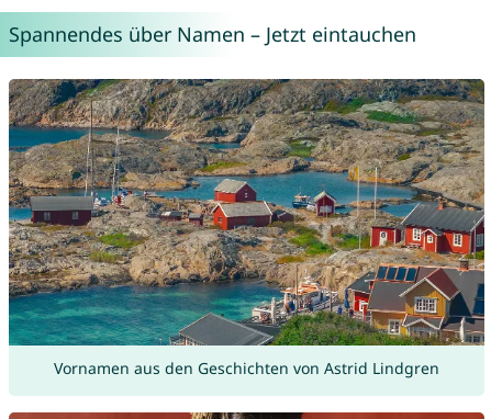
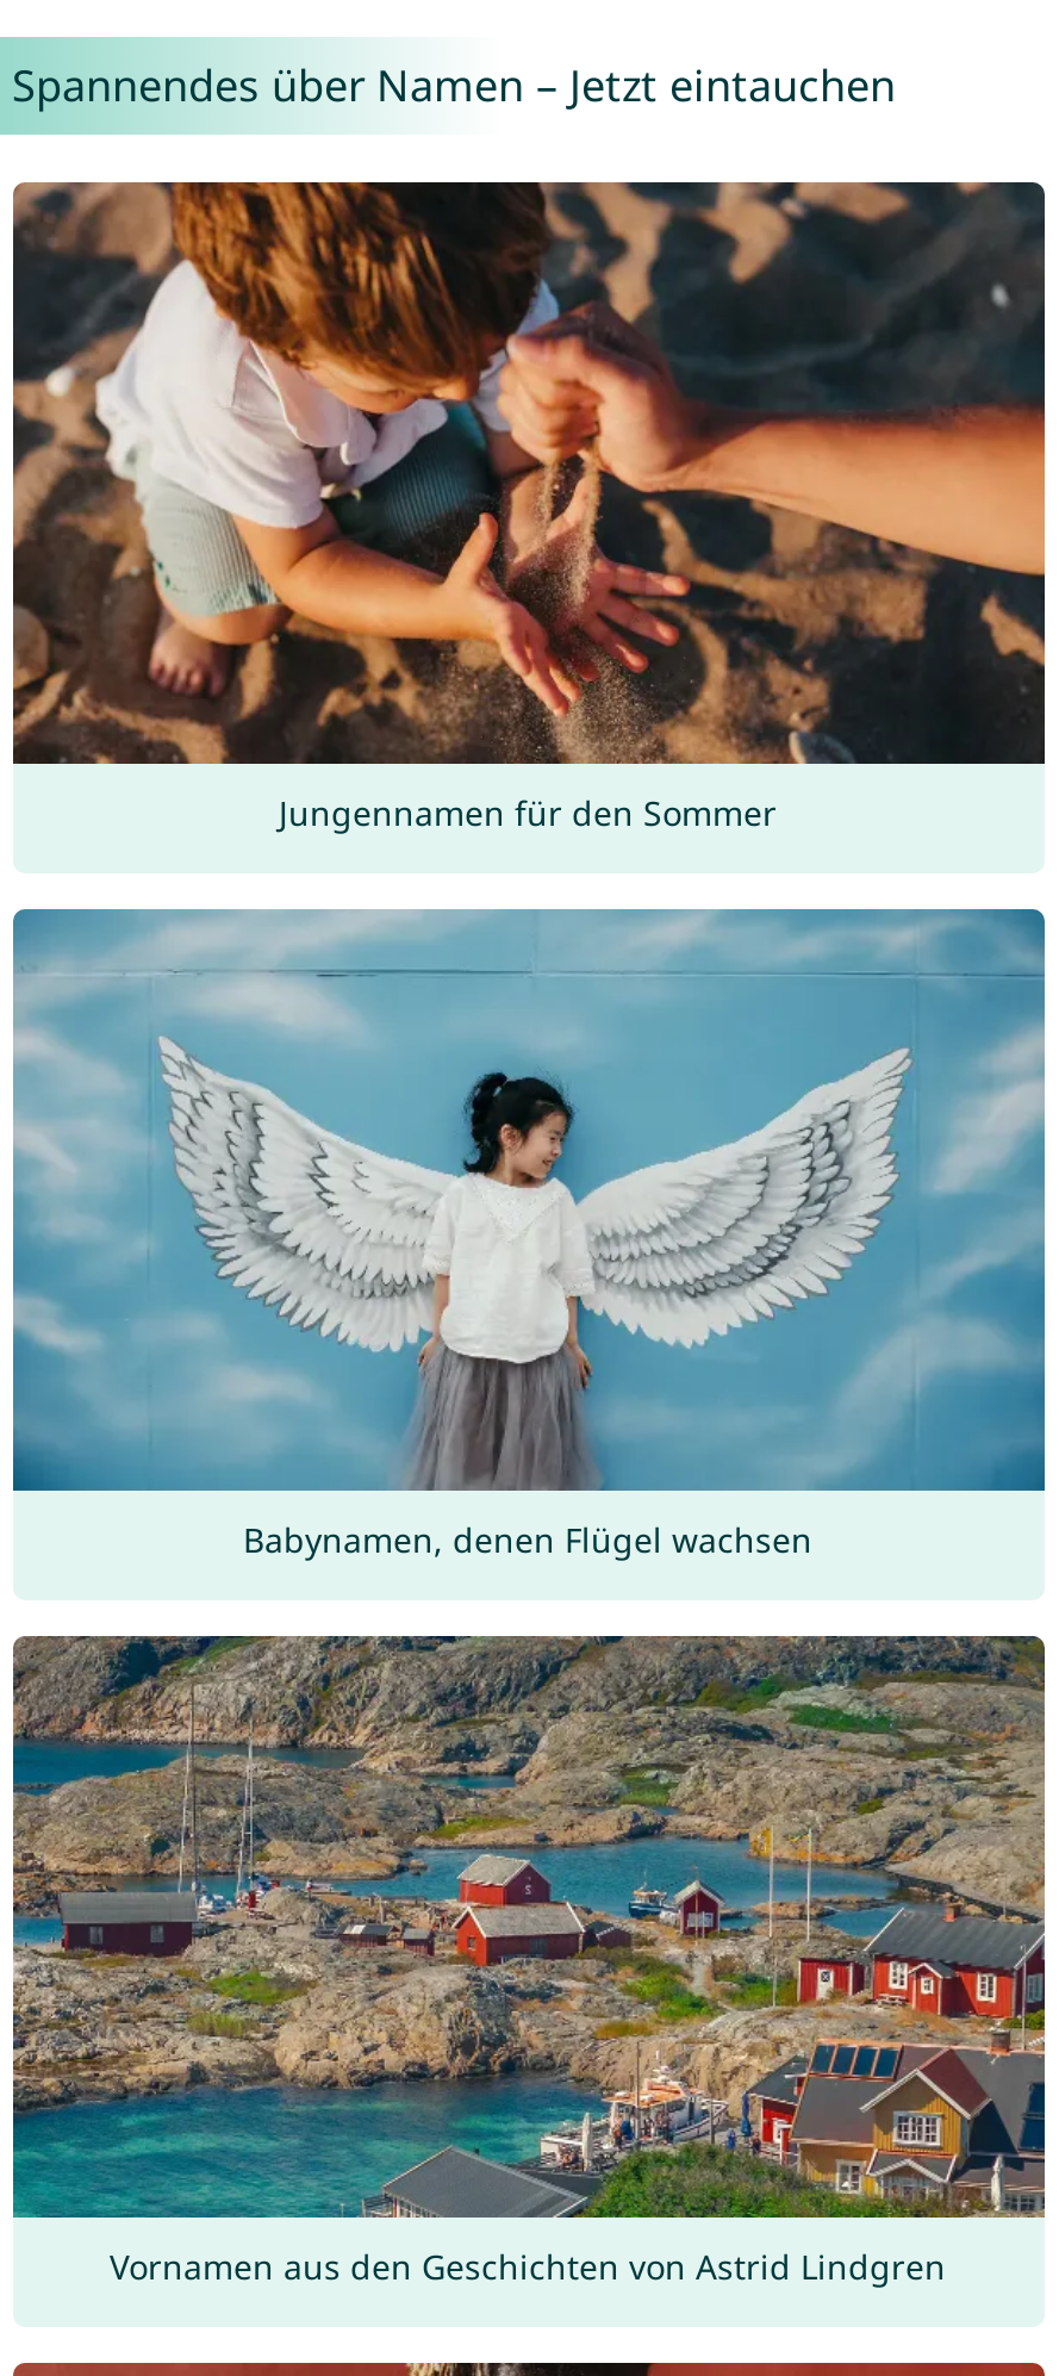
none -> [11,179,1047,835] [image] | Jungennamen für den Sommer
none -> [11,906,1047,1587] [image] | Babynamen, denen Flügel wachsen

